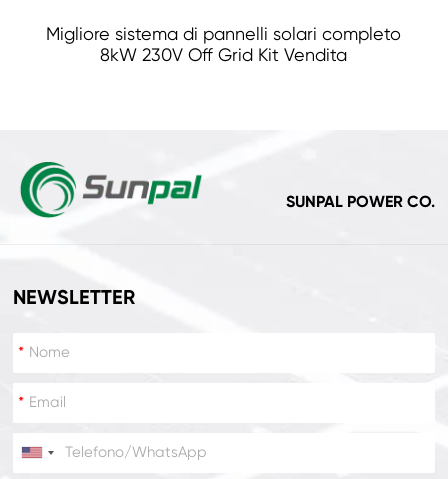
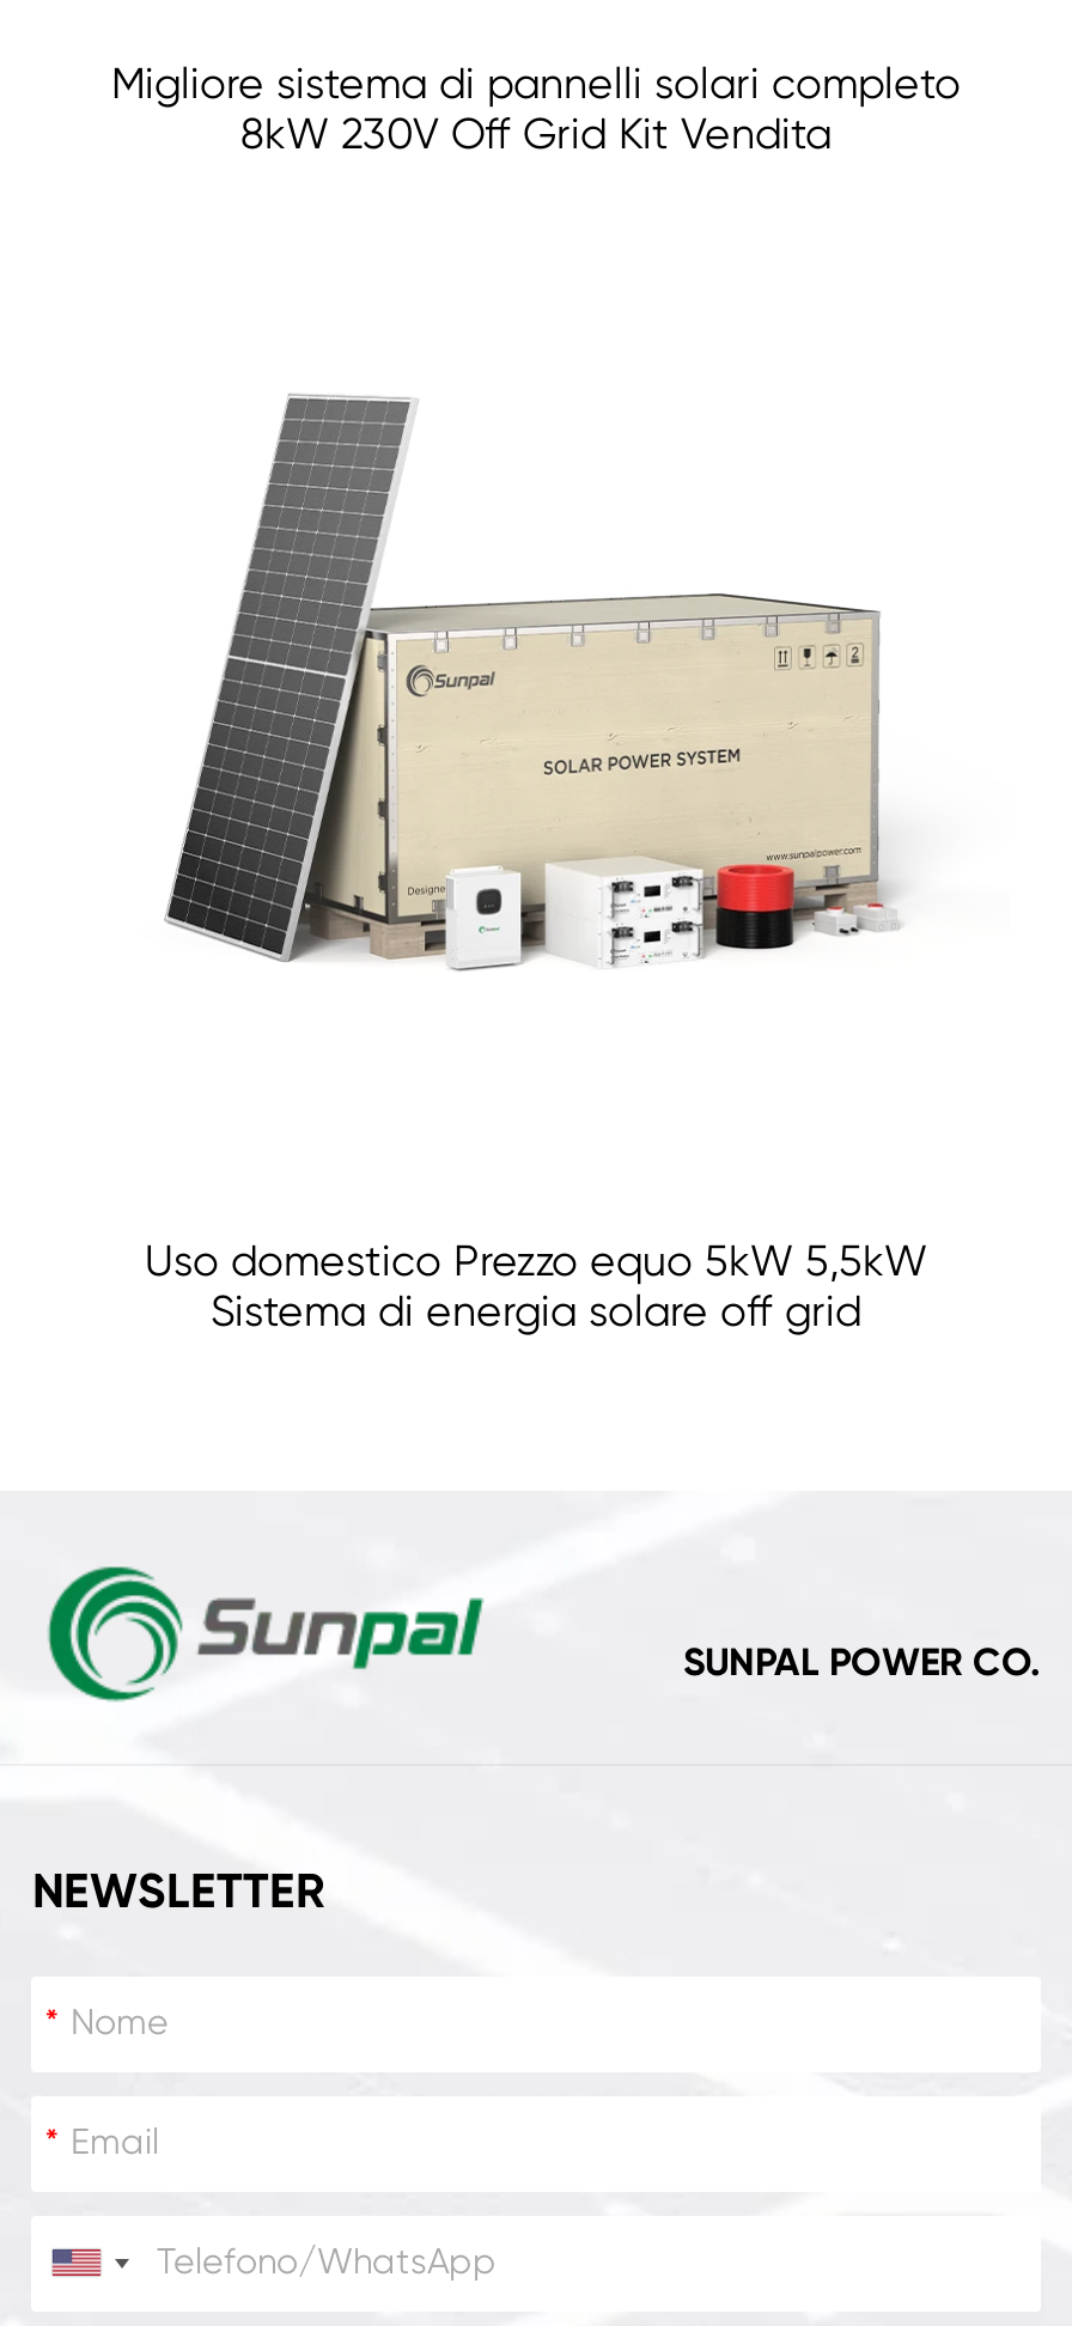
none -> [145,1235,927,1336] Uso domestico Prezzo equo 5kW 5,5kW | Sistema di energia solare off grid
none -> [165,394,904,973] [image]

